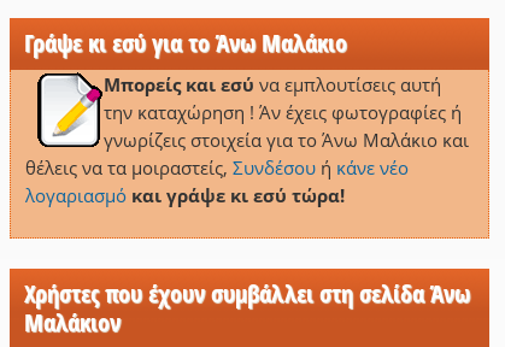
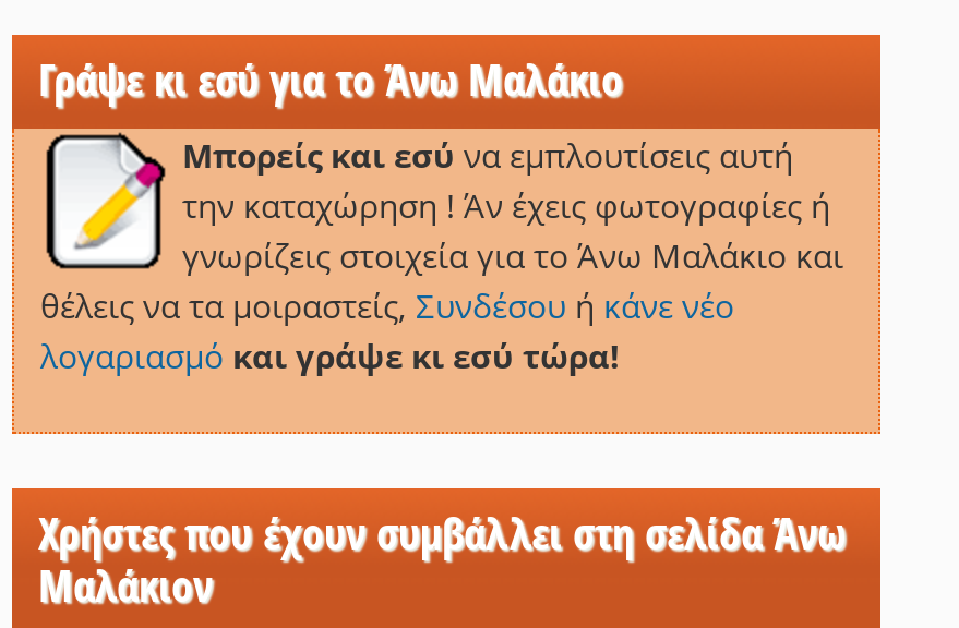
[29,71,99,148] [image] -> [45,131,173,270] [image]

